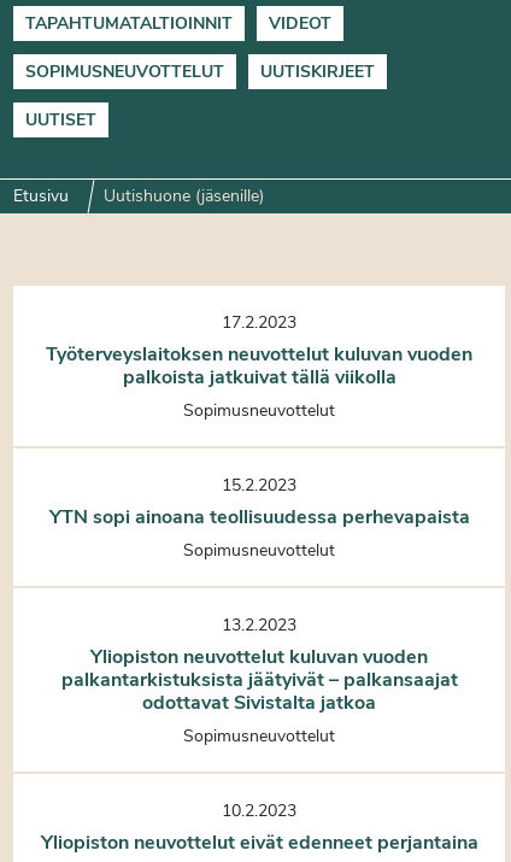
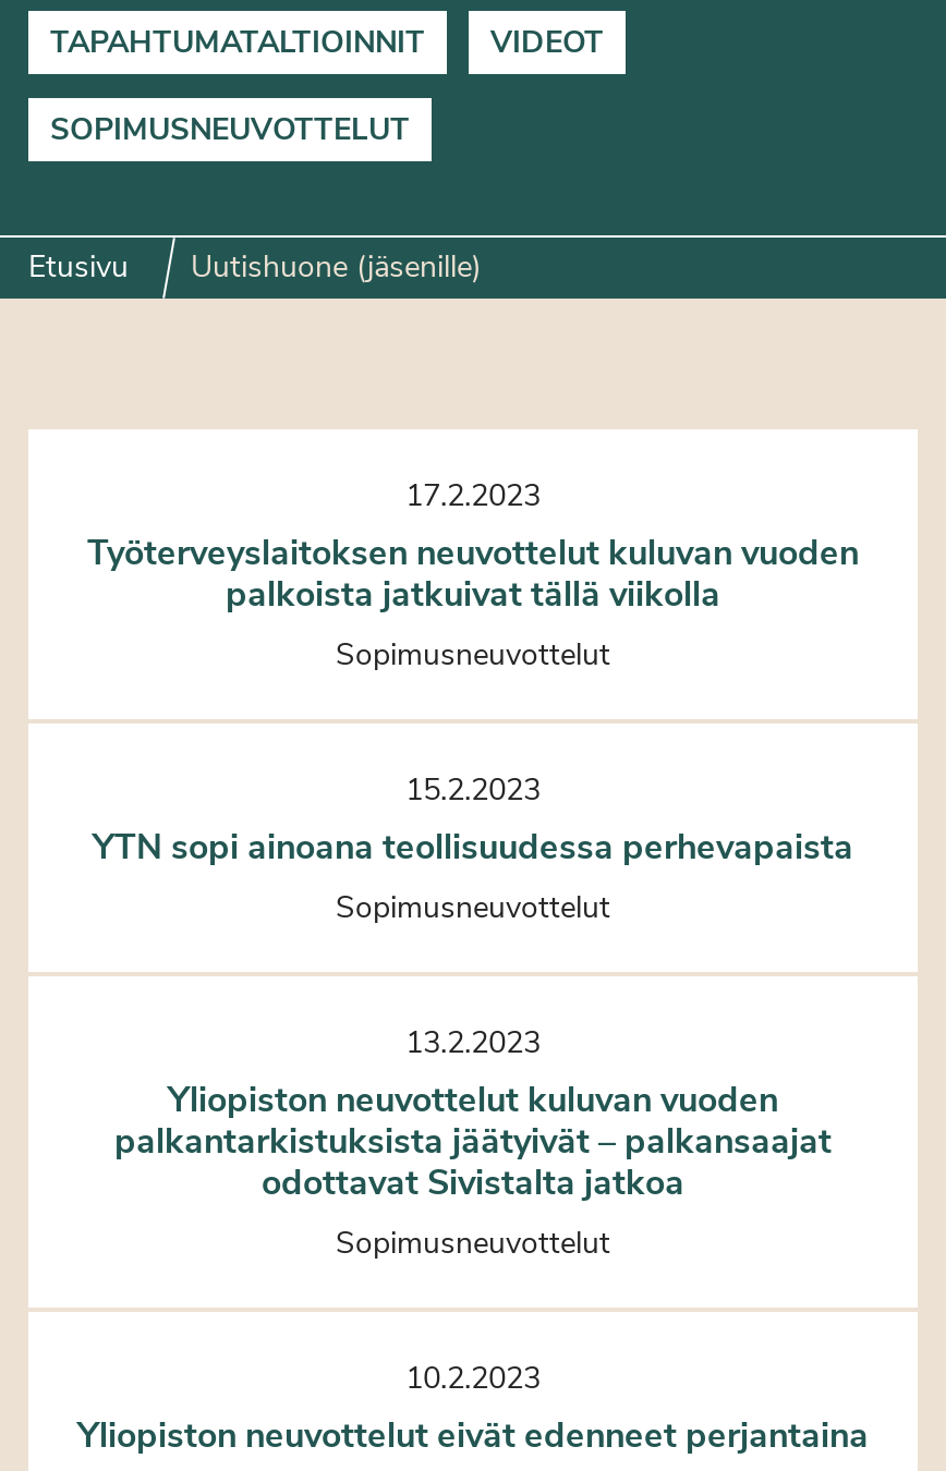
[25,60,375,131] UUTISKIRJEET | UUTISET -> none

